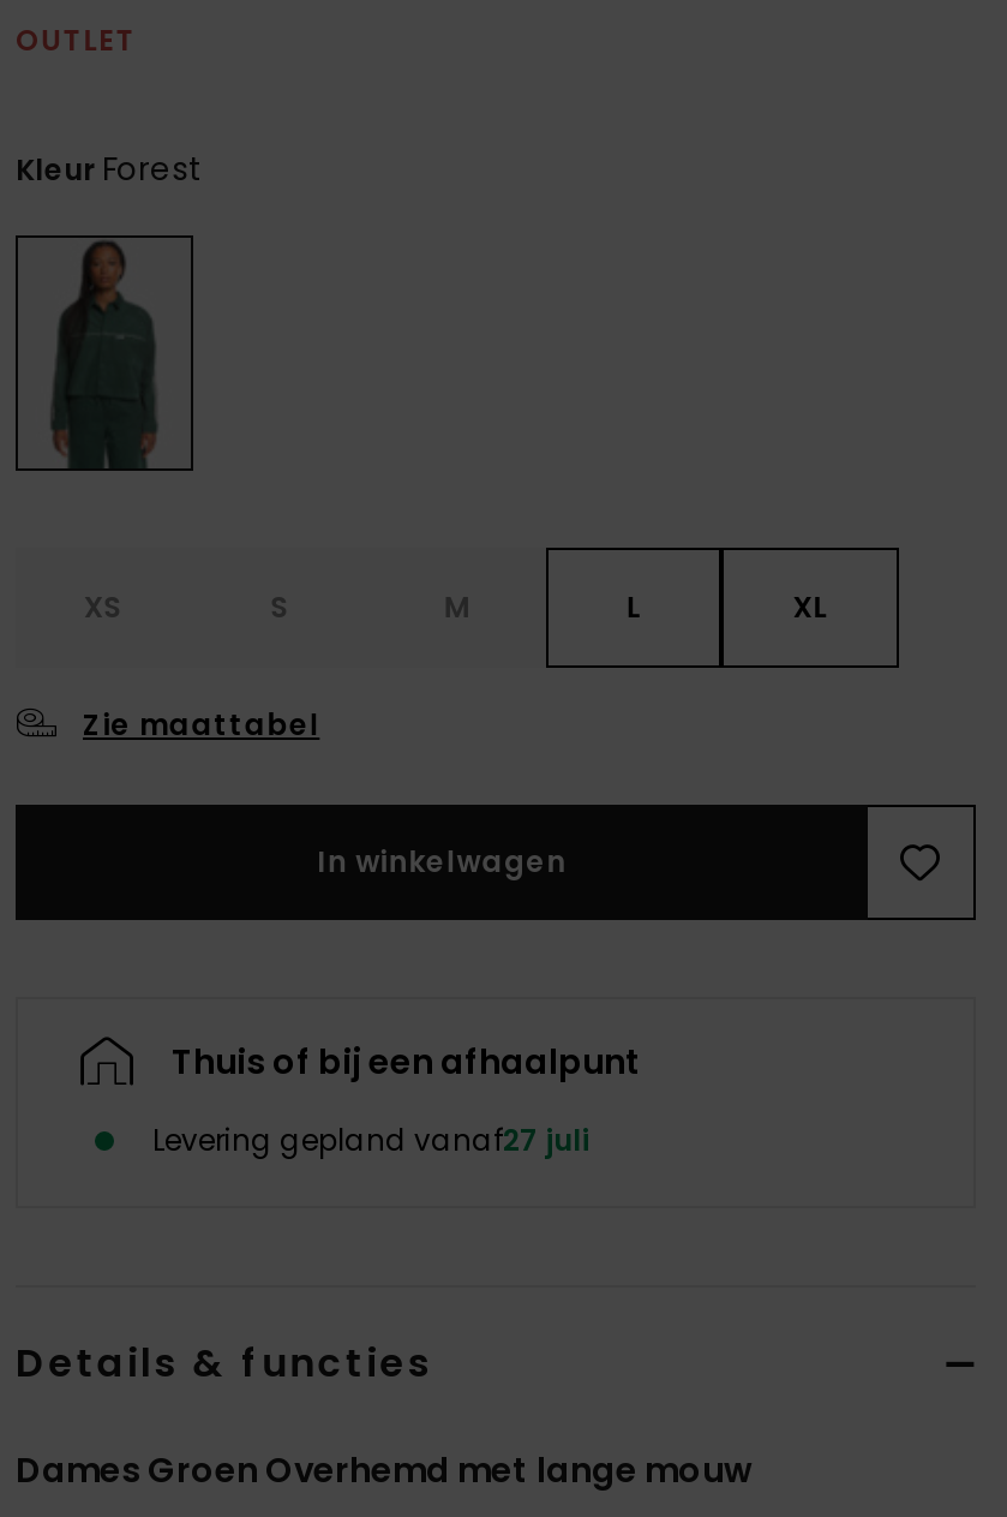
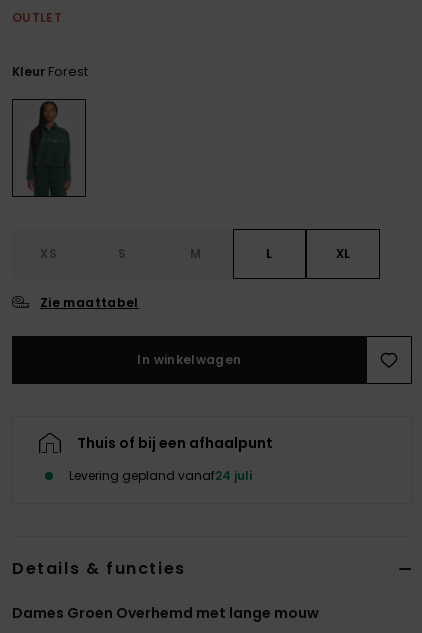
[152,1120,589,1161] Levering gepland vanaf27 juli -> [69,467,252,484] Levering gepland vanaf24 juli

